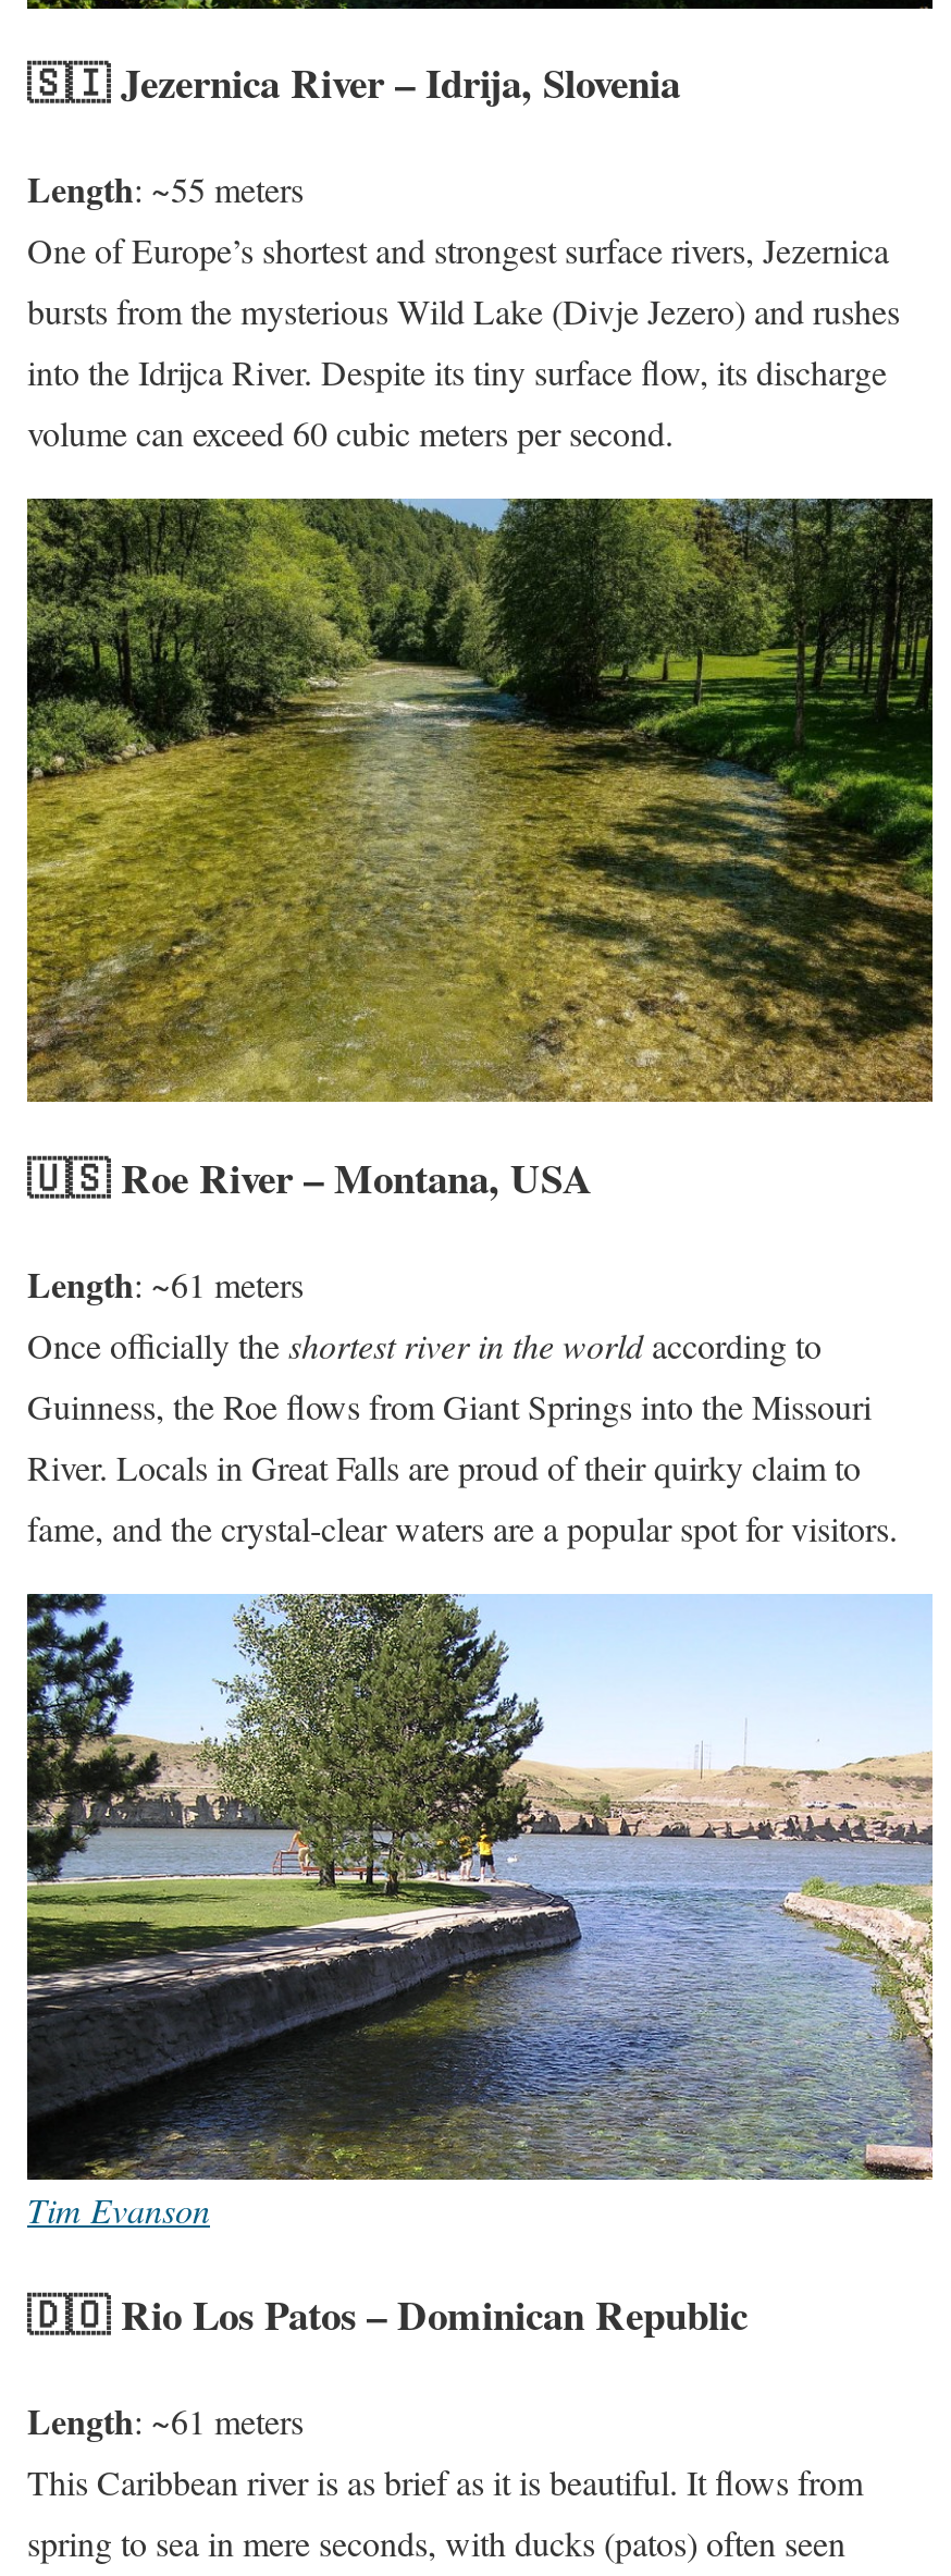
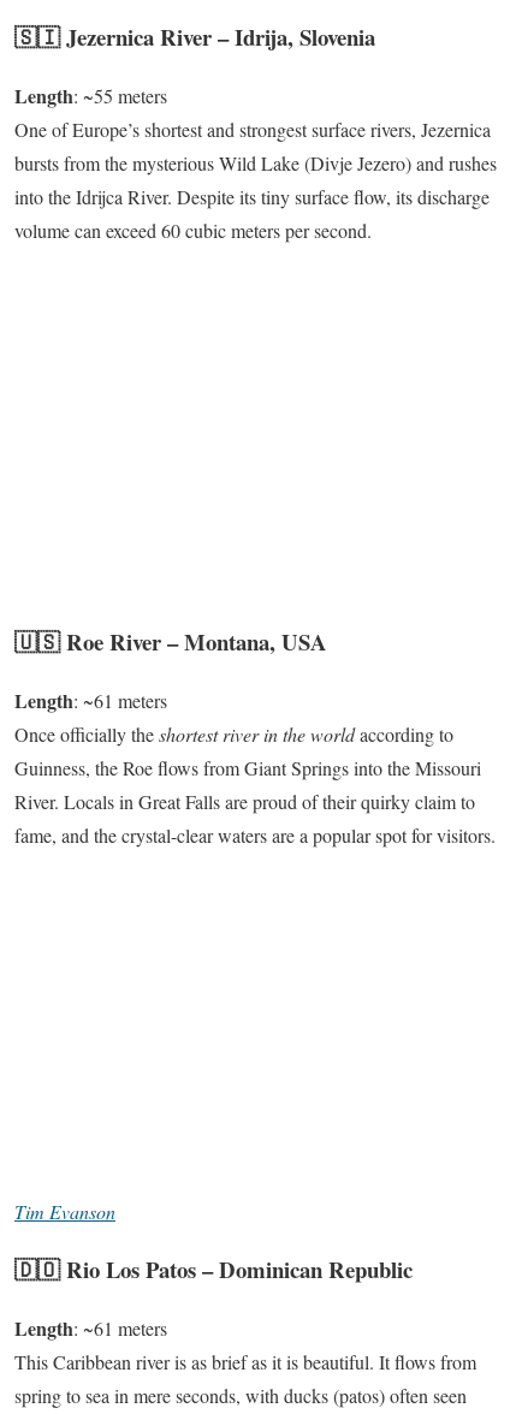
[25,496,935,1104] [image] -> none
[25,1592,935,2182] [image] -> none

